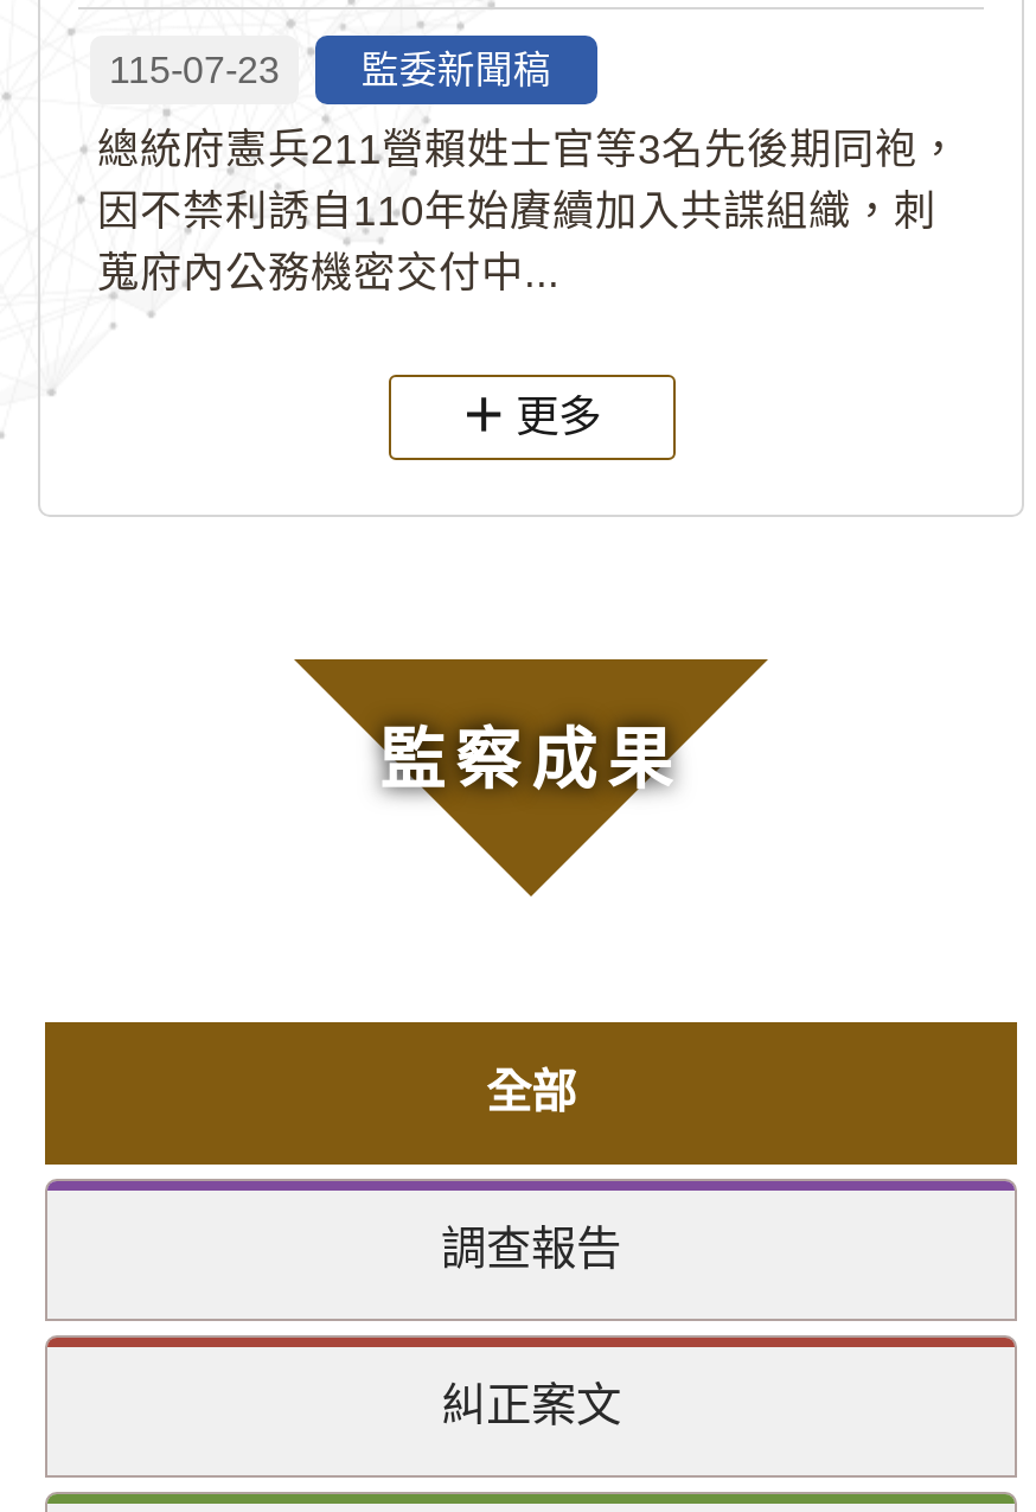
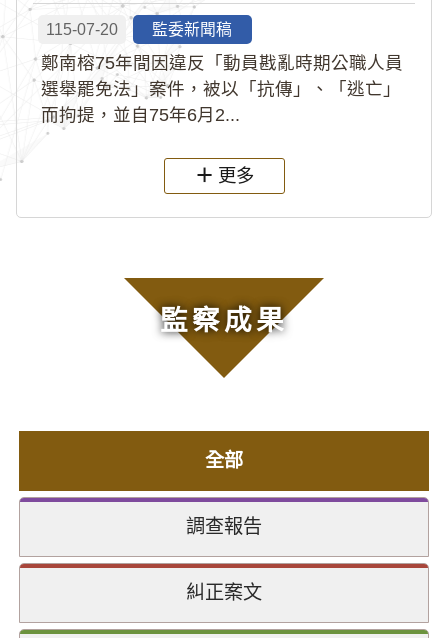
[109,50,280,90] 115-07-23 -> [46,21,118,38] 115-07-20
[97,126,960,297] 總統府憲兵211營賴姓士官等3名先後期同袍， | 因不禁利誘自110年始賡續加入共諜組織，刺 | 蒐府內公務機密交付中... -> [41,53,403,125] 鄭南榕75年間因違反「動員戡亂時期公職人員 | 選舉罷免法」案件，被以「抗傳」、「逃亡」 | 而拘提，並自75年6月2...

